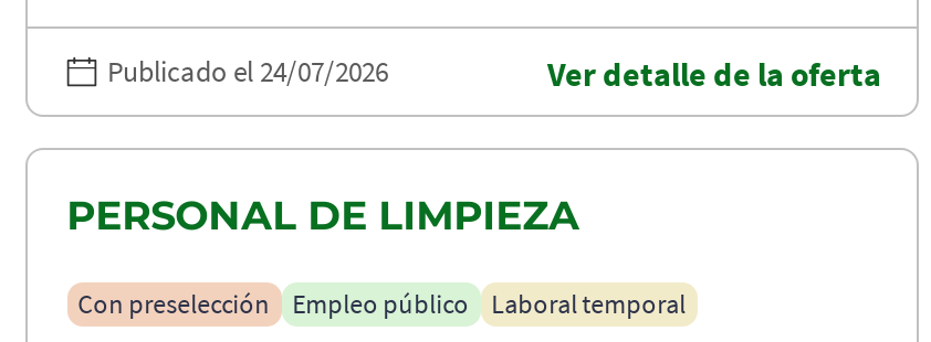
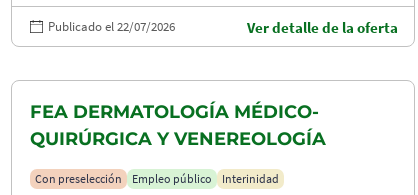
[107,52,388,90] Publicado el 24/07/2026 -> [48,18,175,35] Publicado el 22/07/2026
[67,192,580,241] PERSONAL DE LIMPIEZA -> [30,101,326,150] FEA DERMATOLOGÍA MÉDICO- | QUIRÚRGICA Y VENEREOLOGÍA
[491,287,686,320] Laboral temporal -> [222,171,279,186] Interinidad

